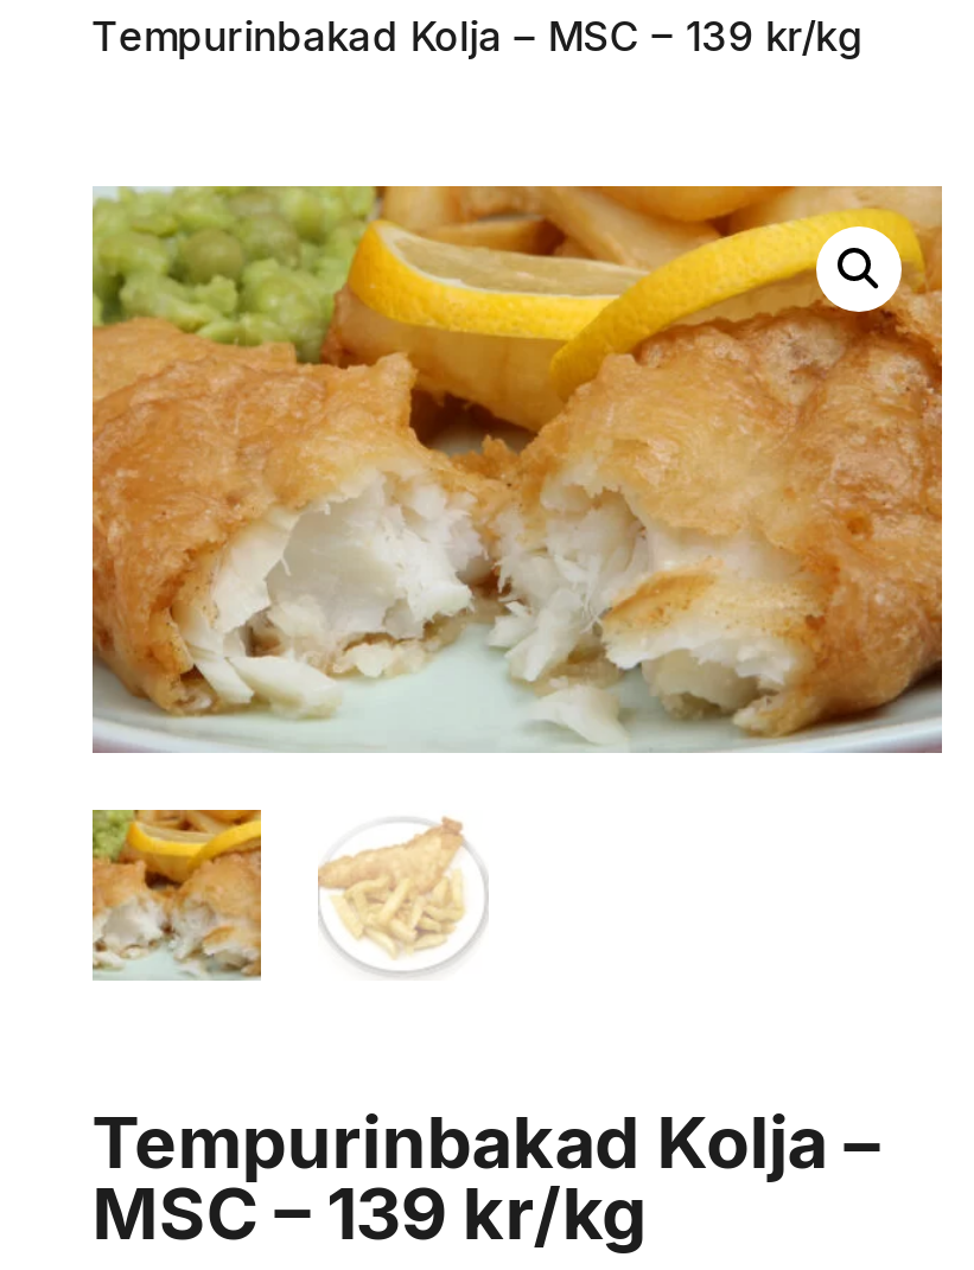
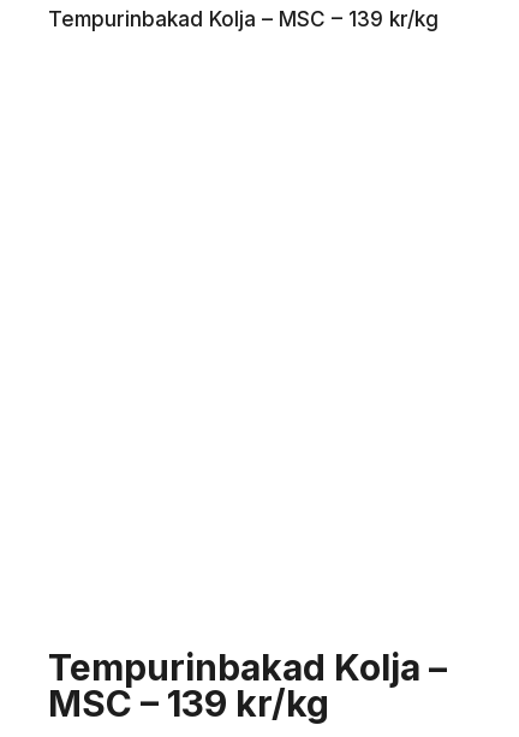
[90,184,944,755] [image] -> none
[90,805,263,981] [image] -> none
[316,815,486,976] [image] -> none

